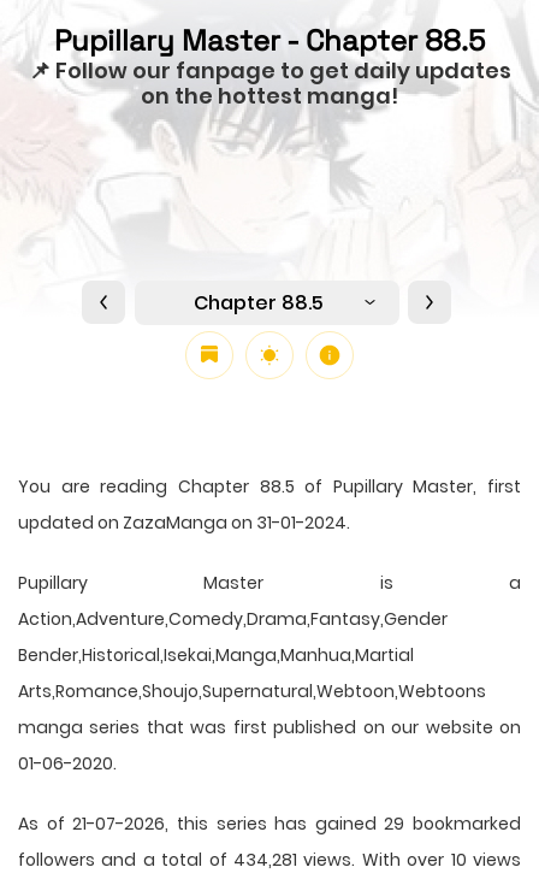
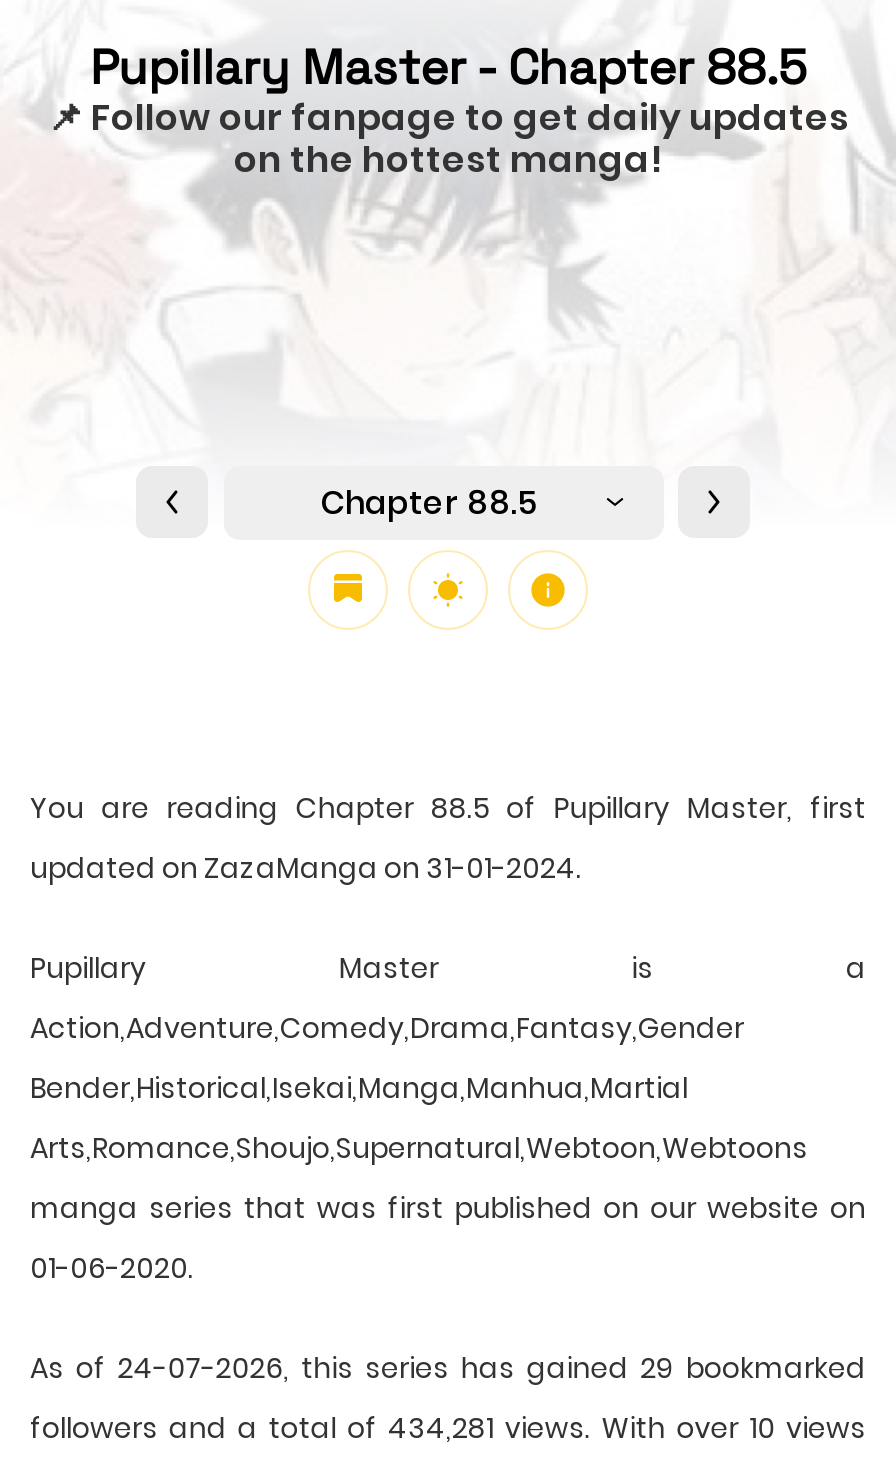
[18,811,521,835] As of 21-07-2026, this series has gained 29 bookmarked -> [30,1348,866,1388] As of 24-07-2026, this series has gained 29 bookmarked

